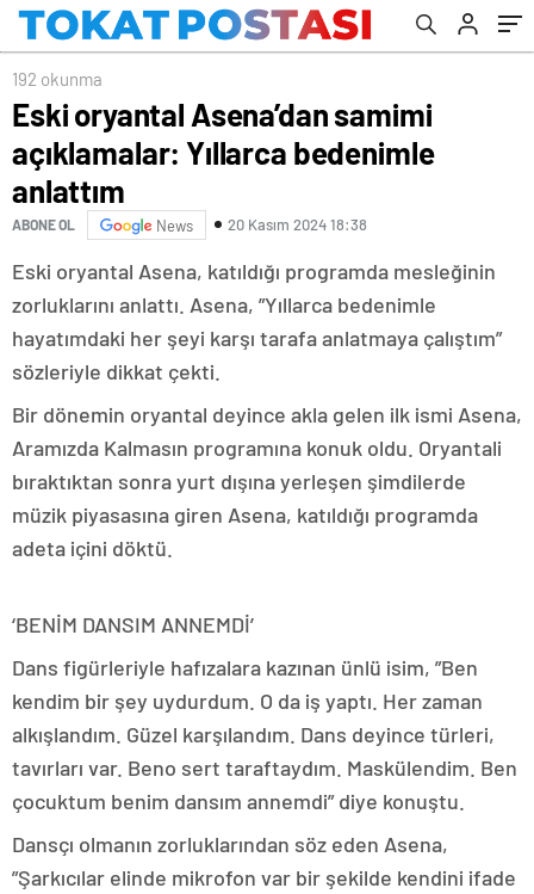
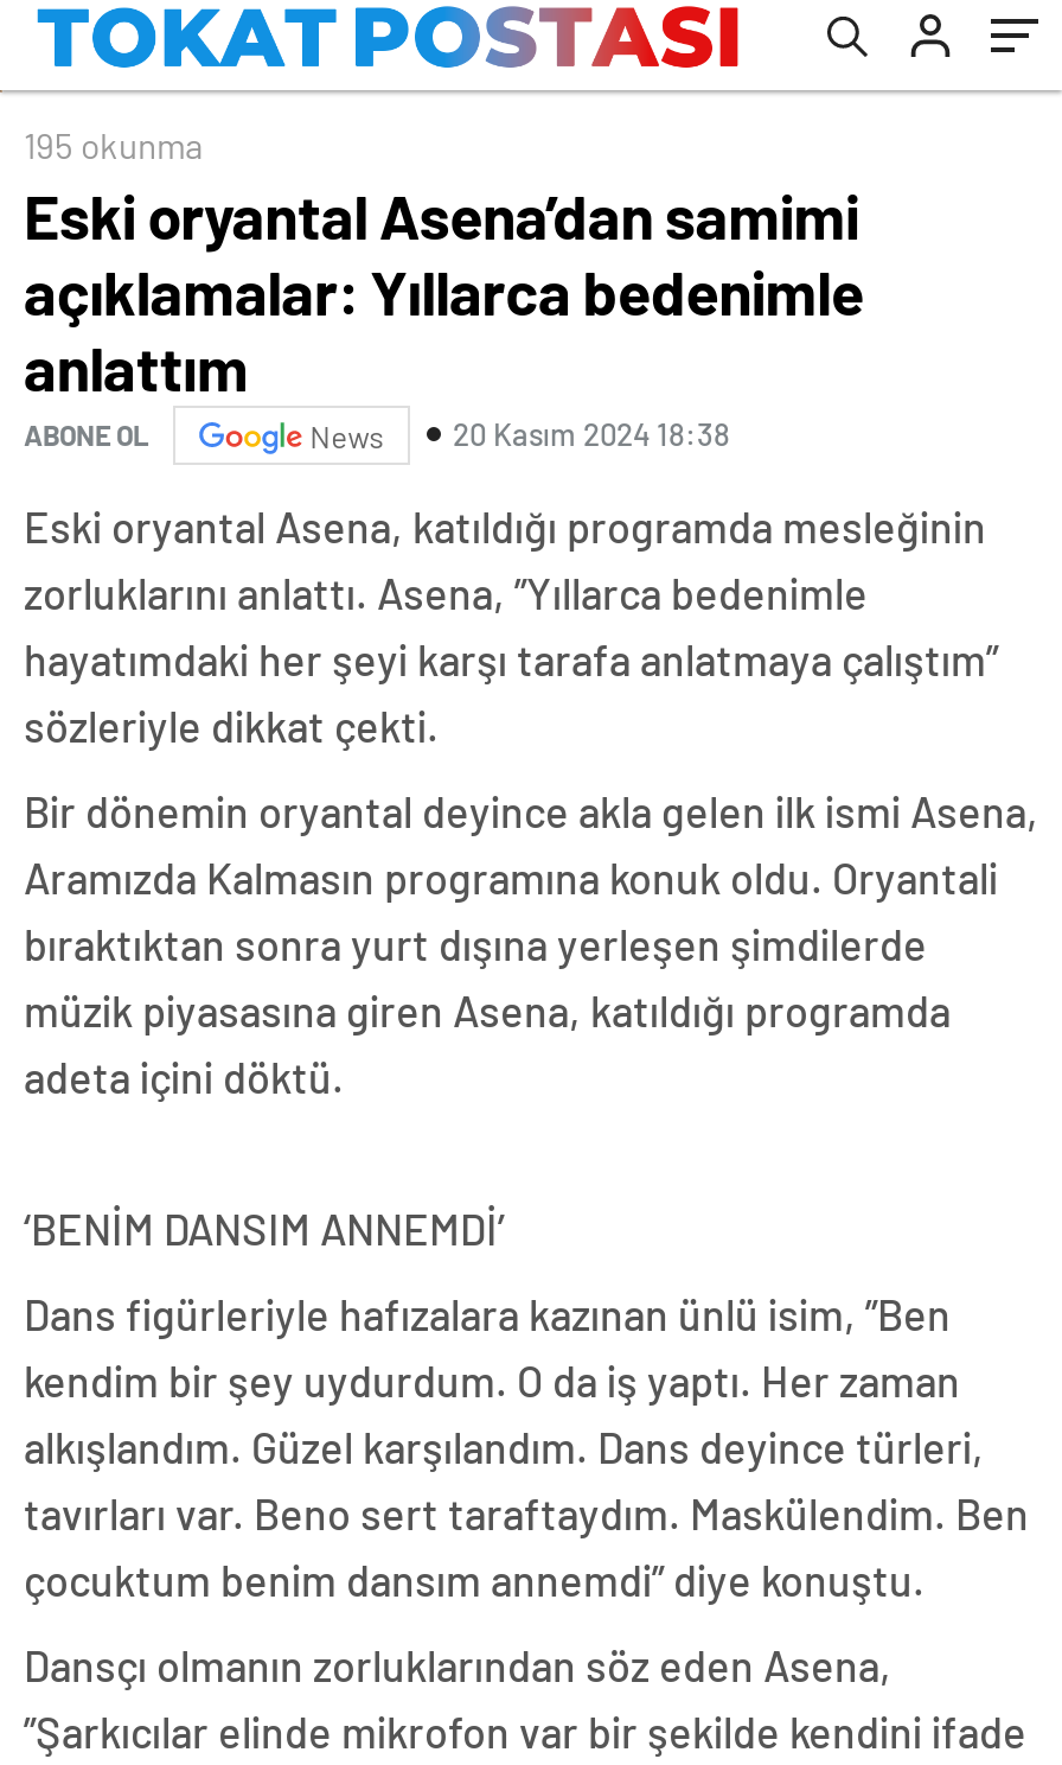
[12,67,103,89] 192 okunma -> [24,122,204,165] 195 okunma

